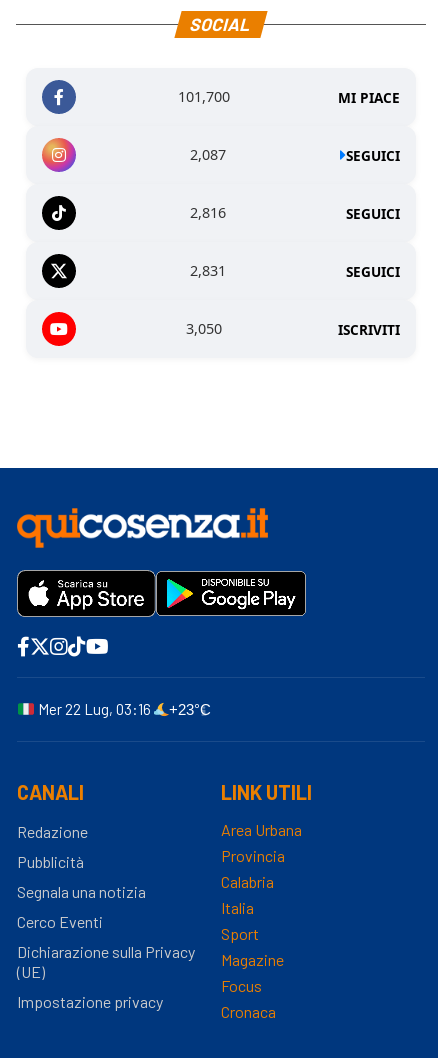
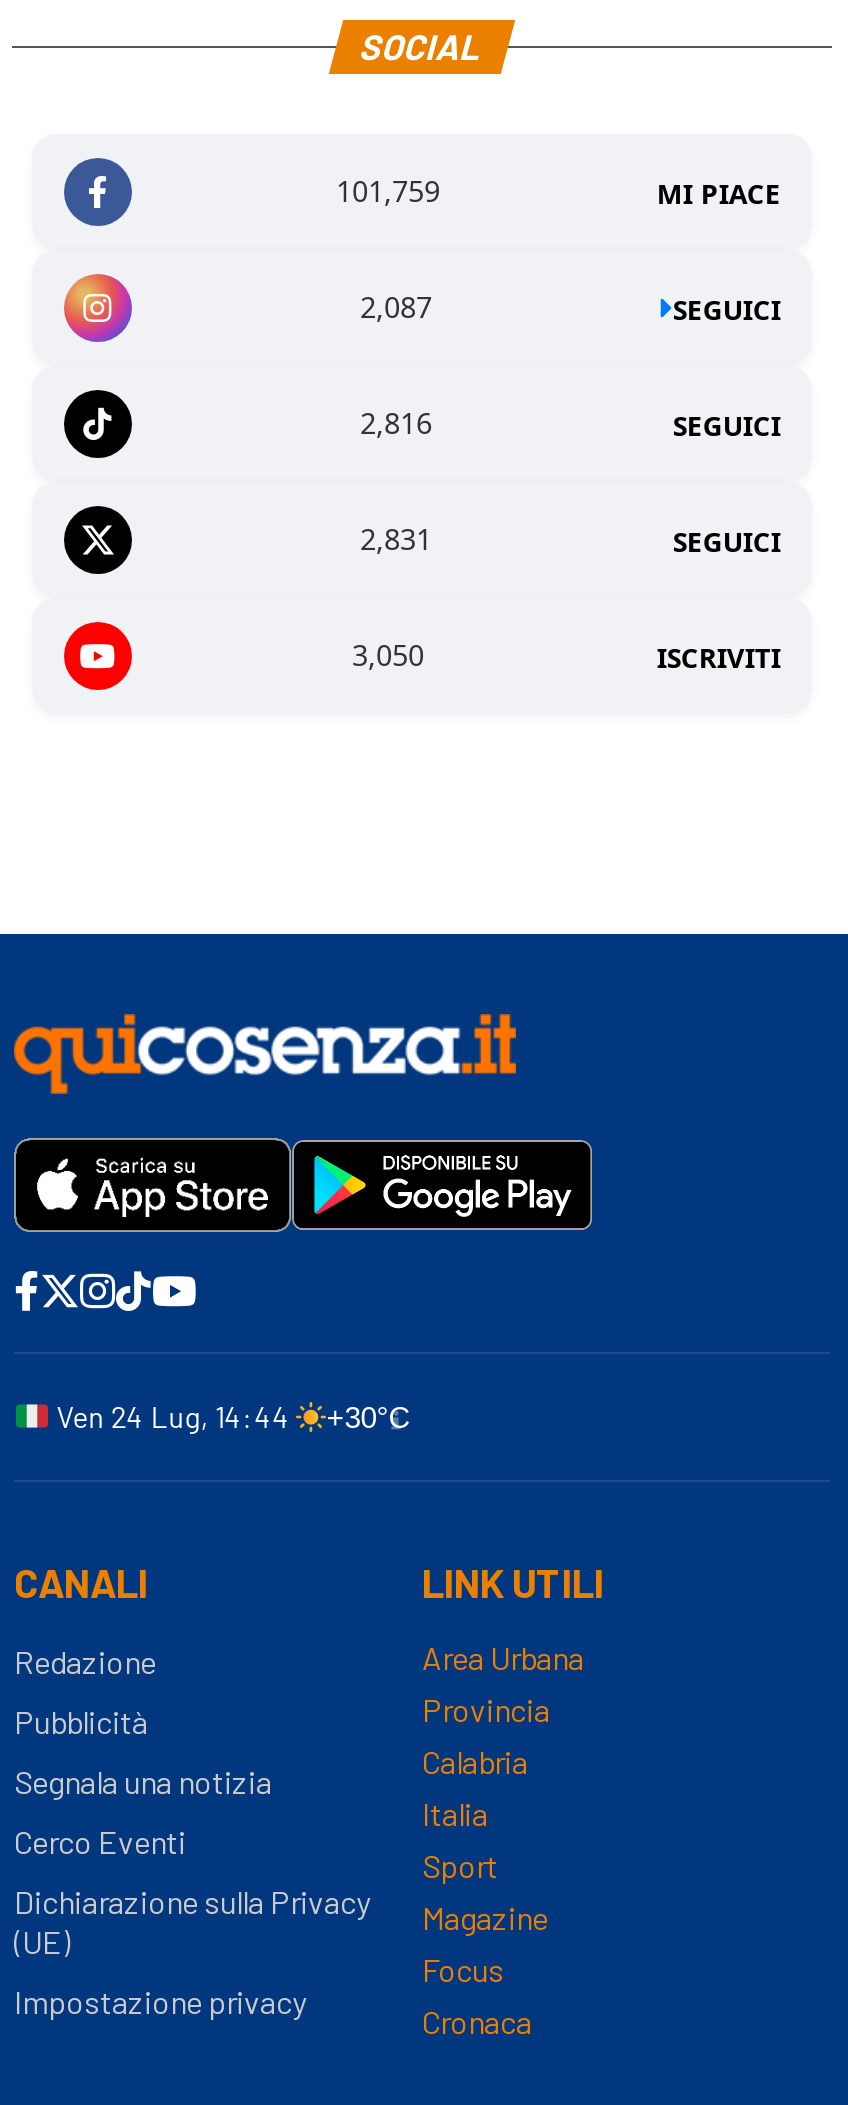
[178,87,230,106] 101,700 -> [336,173,440,211] 101,759
[38,700,211,718] Mer 22 Lug, 03:16 | +23°C -> [56,1399,410,1435] Ven 24 Lug, 14:44 | +30°C

